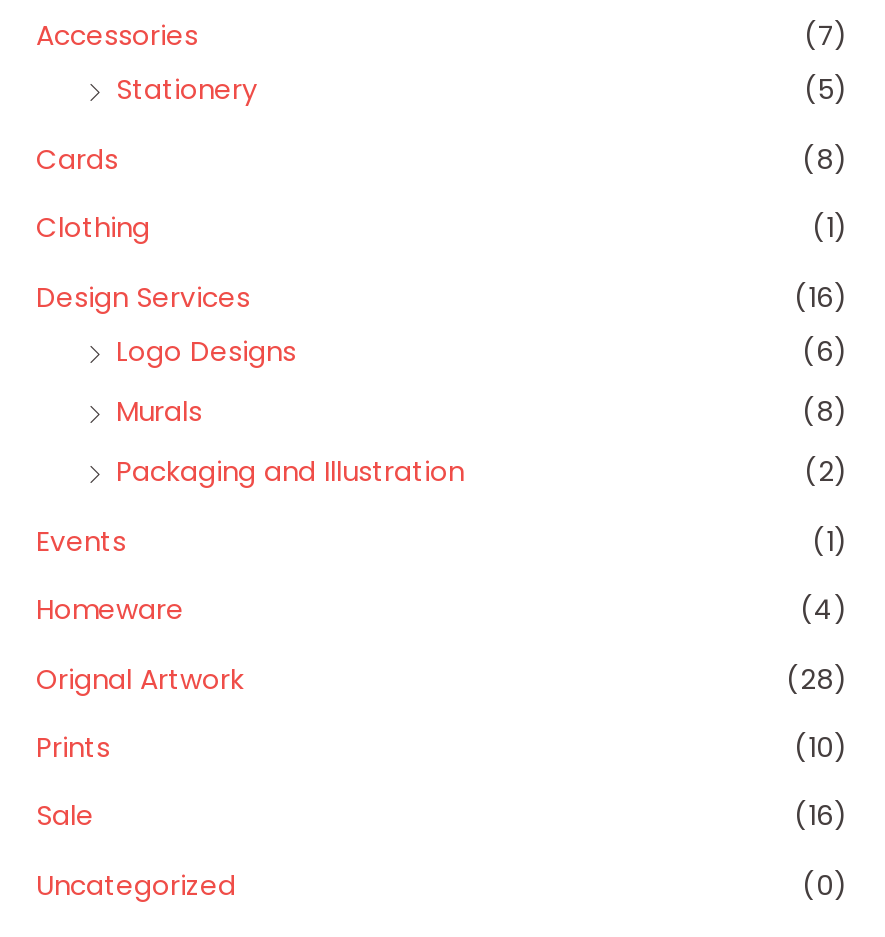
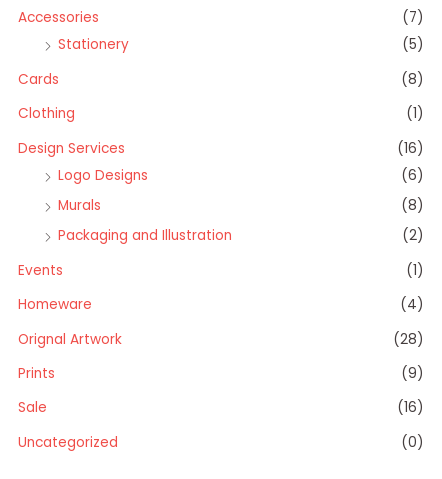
[794,729,848,767] (10) -> [401,364,424,383] (9)

